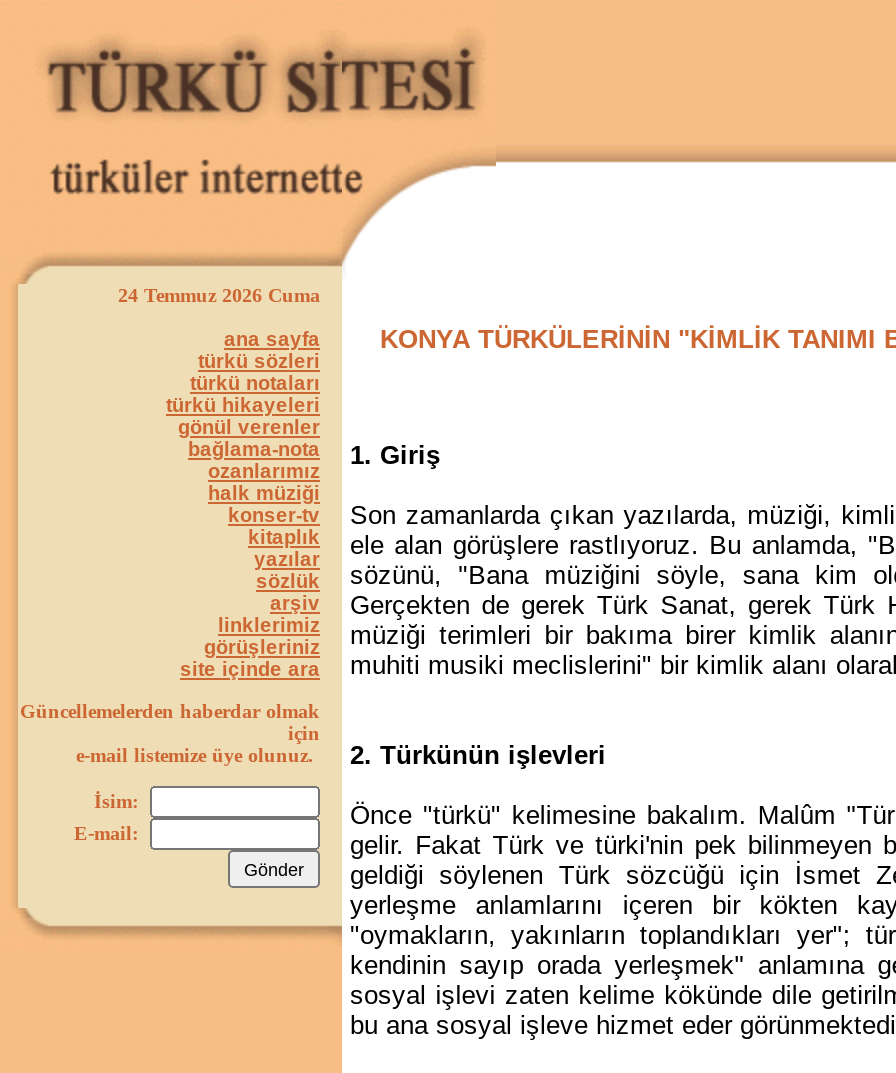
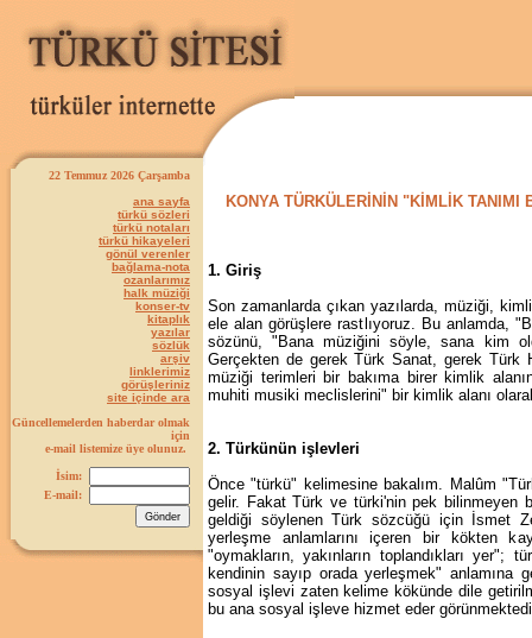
[118,284,320,306] 24 Temmuz 2026 Cuma -> [49,169,190,182] 22 Temmuz 2026 Çarşamba

